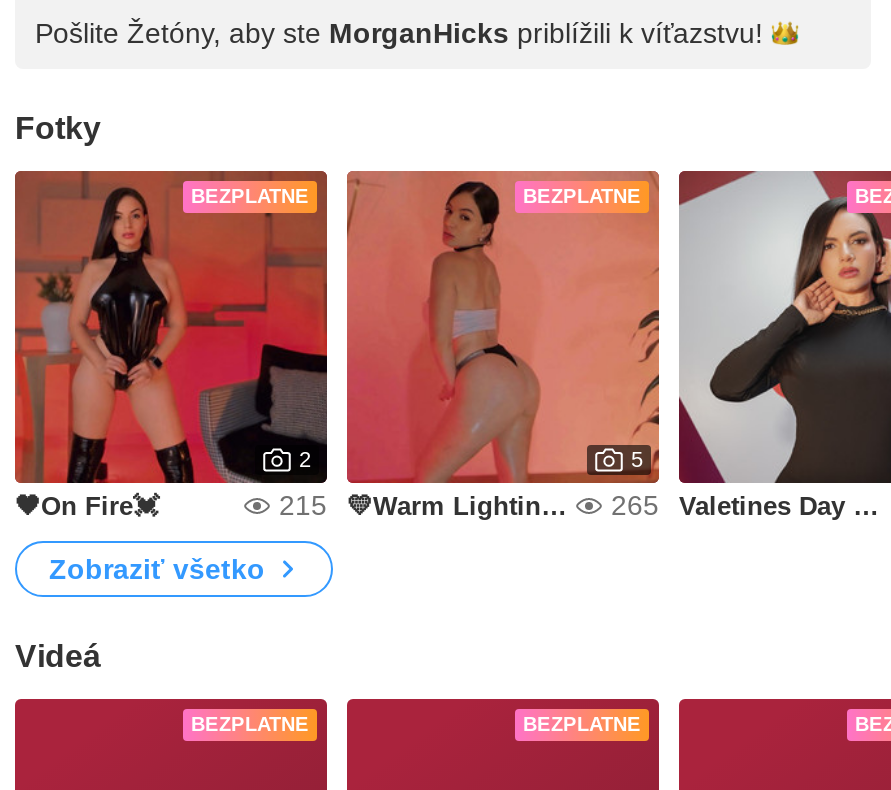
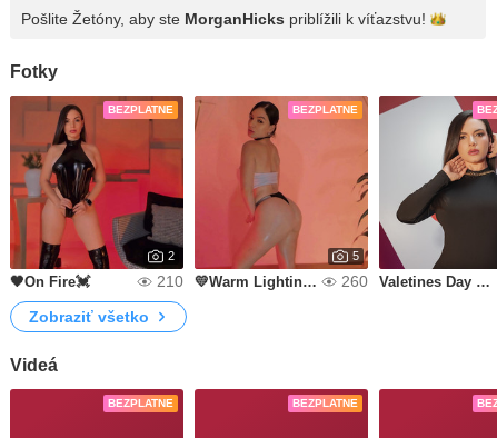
[279,489,327,521] 215 -> [157,272,183,290] 210
[611,489,659,521] 265 -> [341,272,368,290] 260

